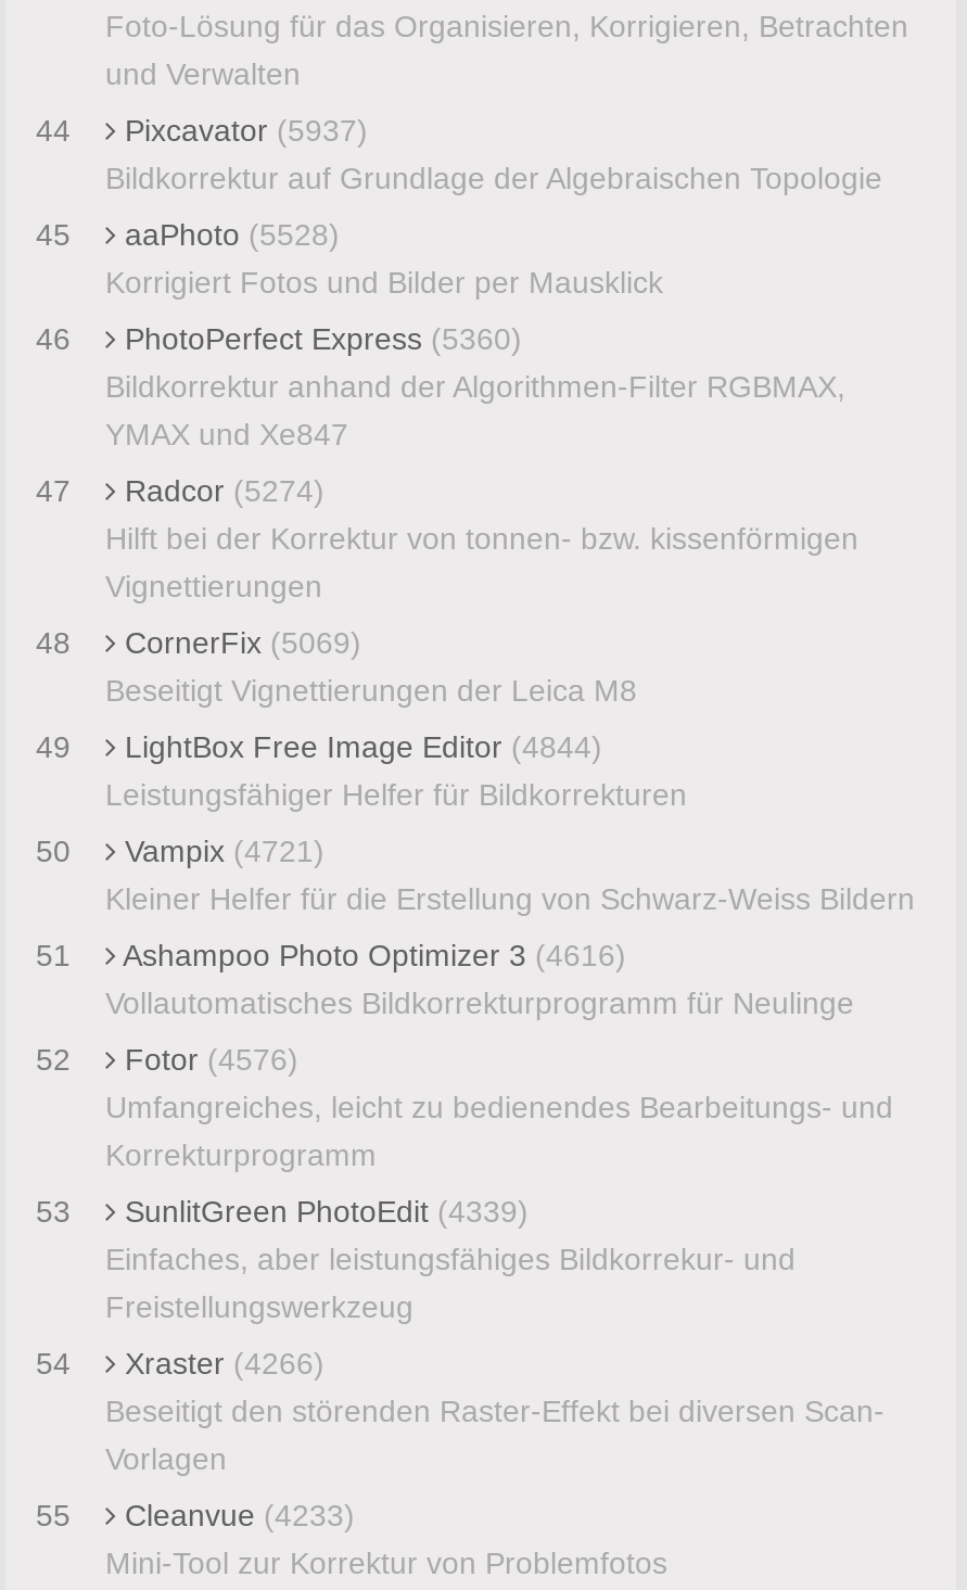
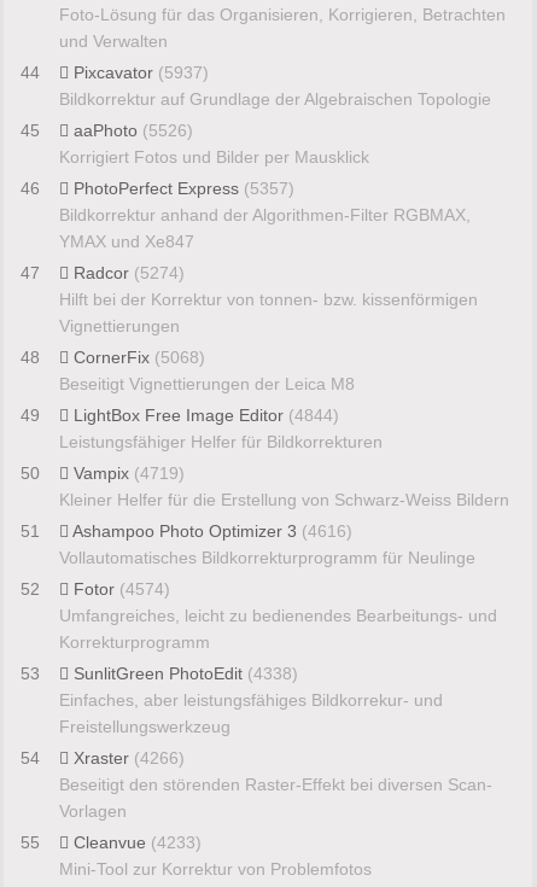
[36,217,339,251] 45 aaPhoto (5528) -> [20,120,193,140] 45 aaPhoto (5526)
[116,321,522,356] PhotoPerfect Express (5360) -> [69,178,294,198] PhotoPerfect Express (5357)
[36,625,361,659] 48 CornerFix (5069) -> [20,347,205,367] 48 CornerFix (5068)
[36,833,324,868] 50 Vampix (4721) -> [20,463,185,482] 50 Vampix (4719)
[36,1041,298,1076] 52 Fotor (4576) -> [20,579,170,598] 52 Fotor (4574)
[116,1193,528,1228] SunlitGreen PhotoEdit (4339) -> [69,664,298,683] SunlitGreen PhotoEdit (4338)

